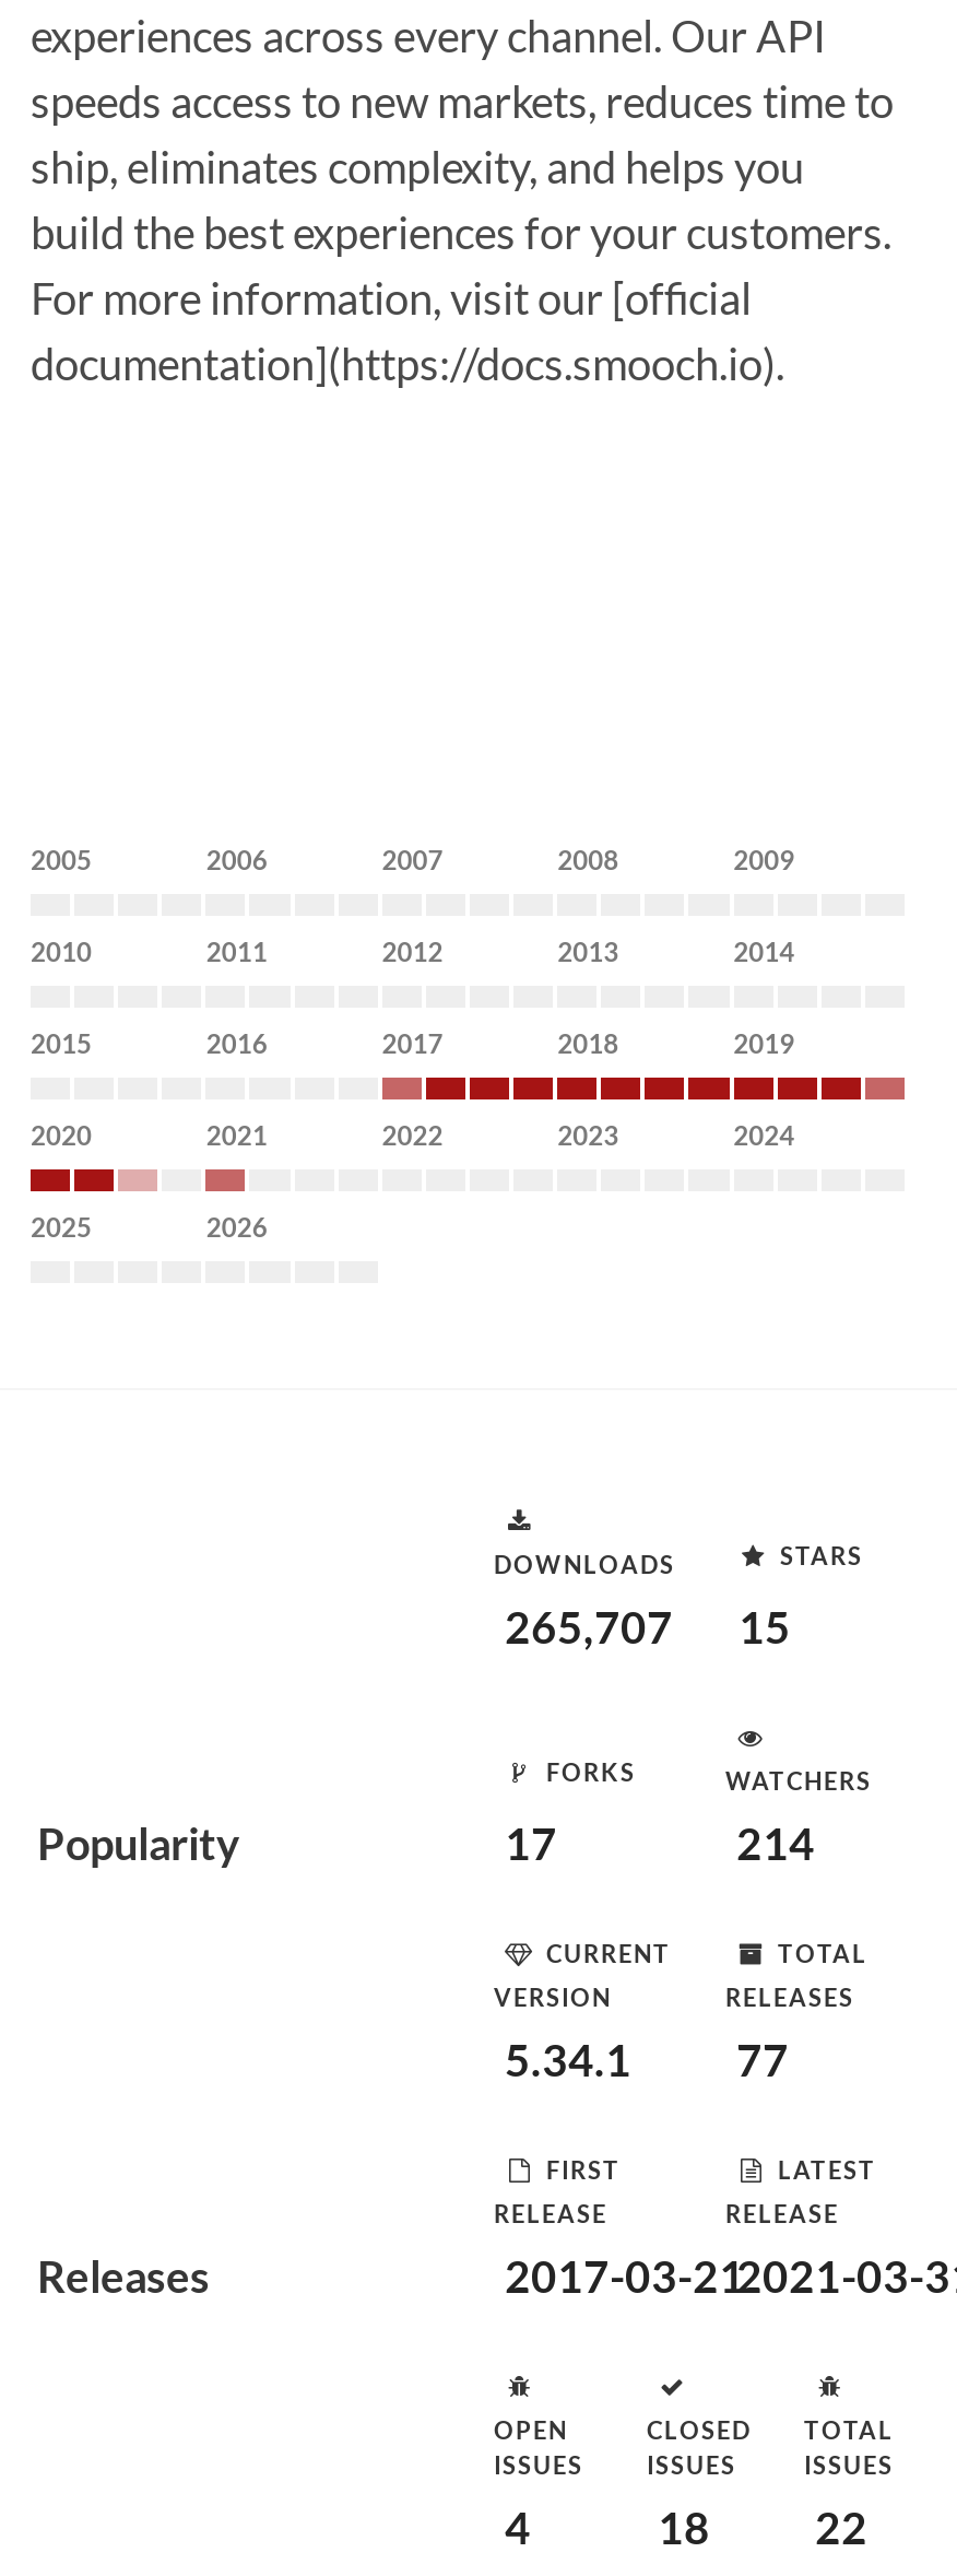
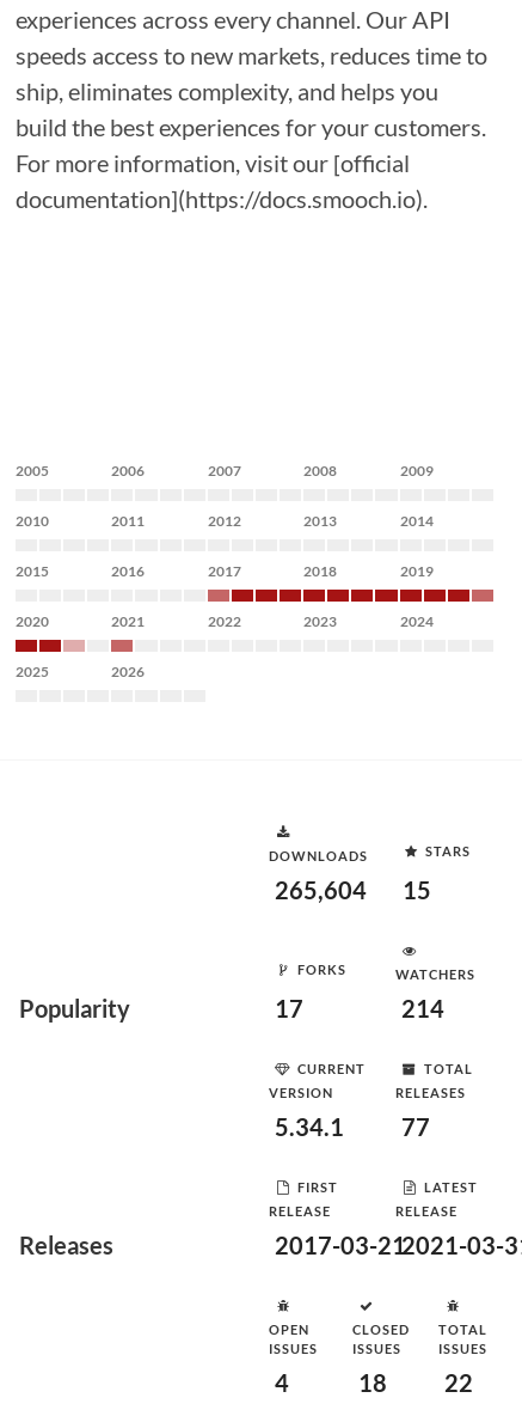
[505,1600,791,1652] 265,707 15 -> [275,875,431,904] 265,604 15

